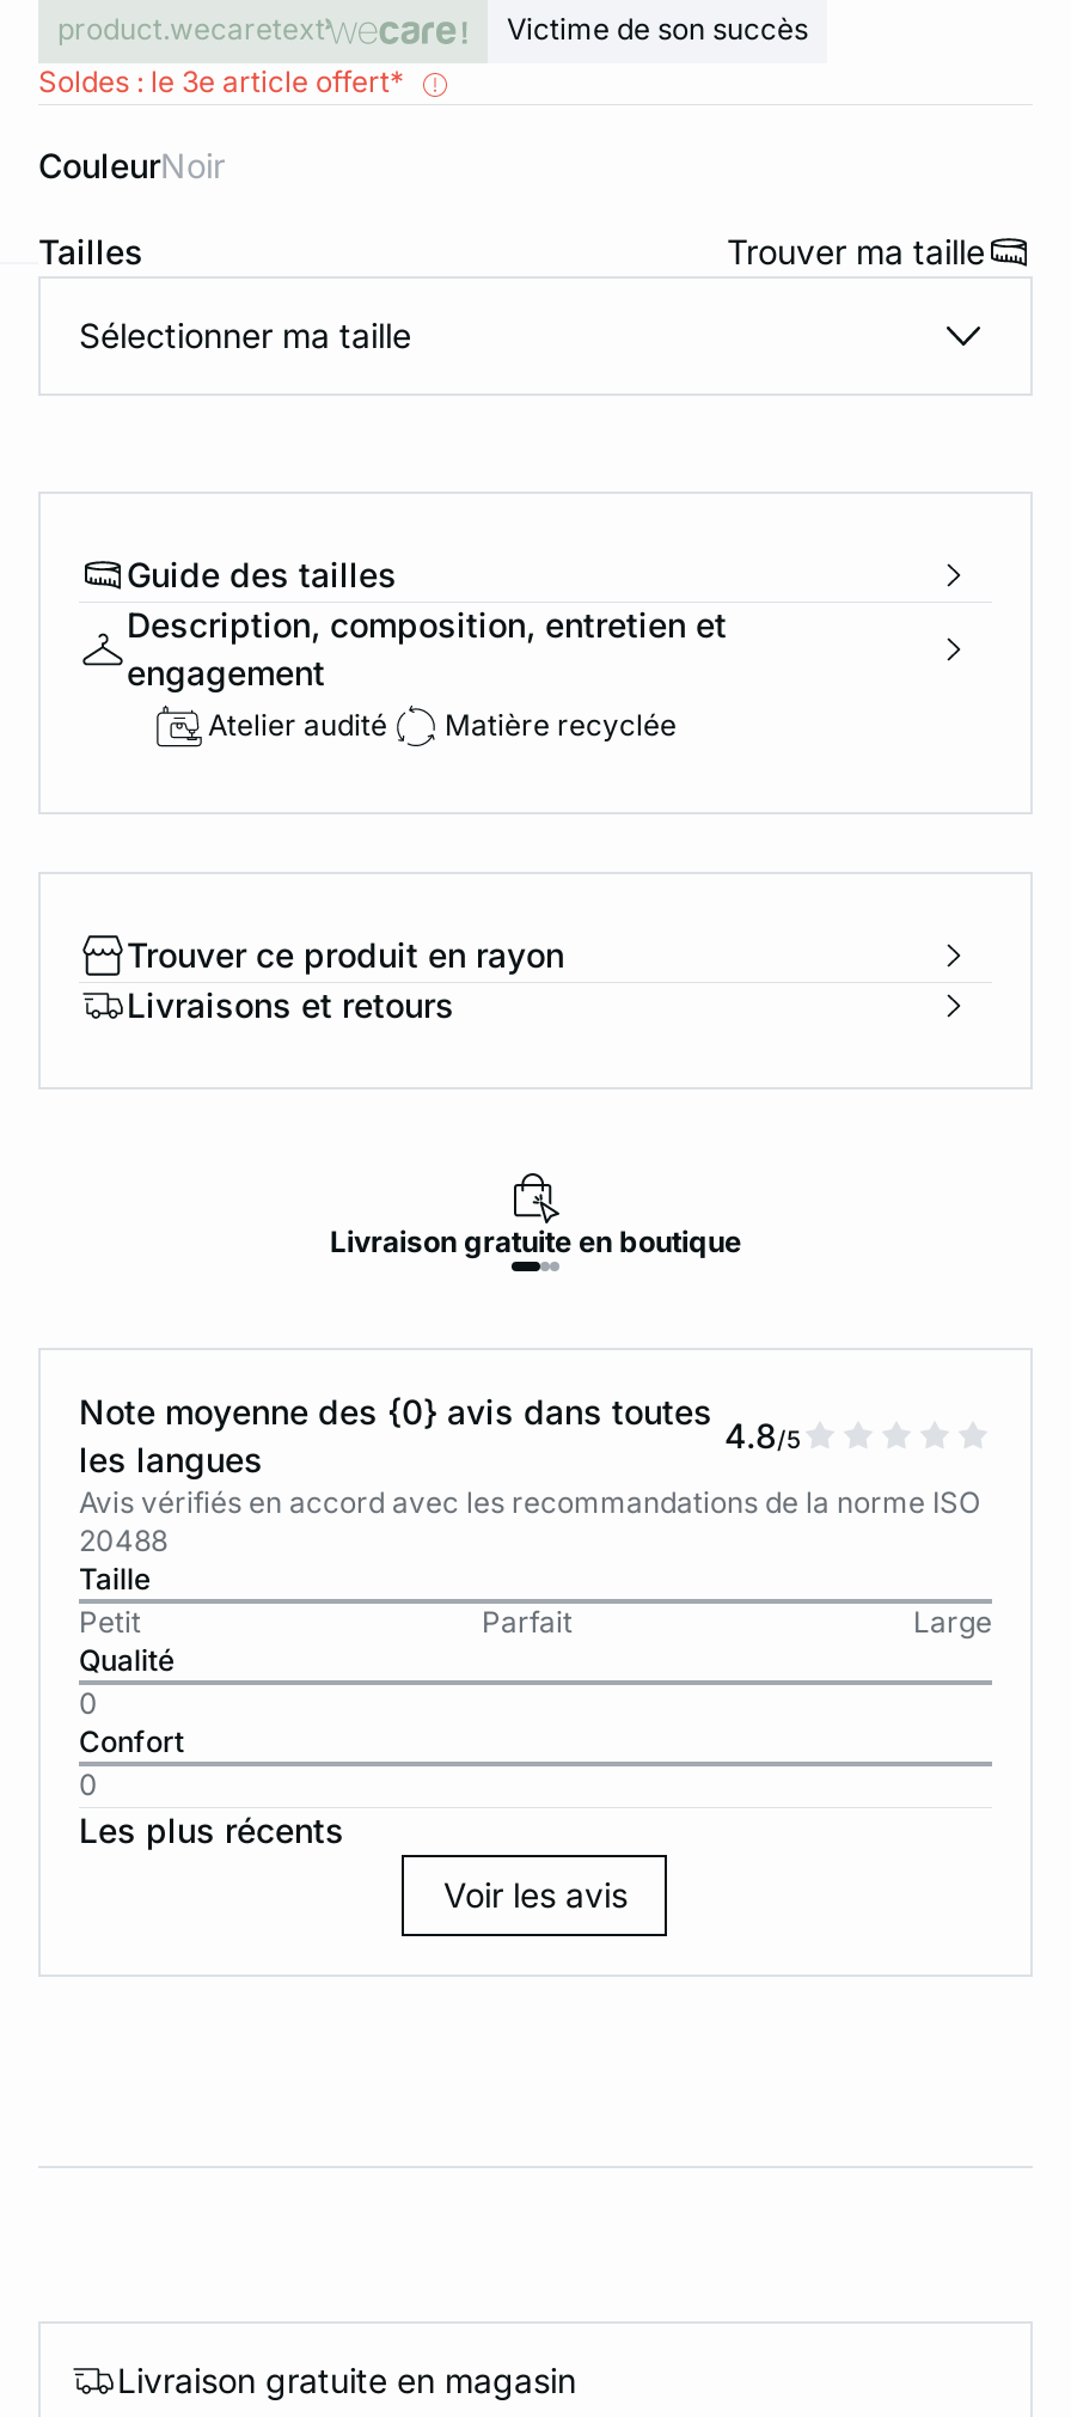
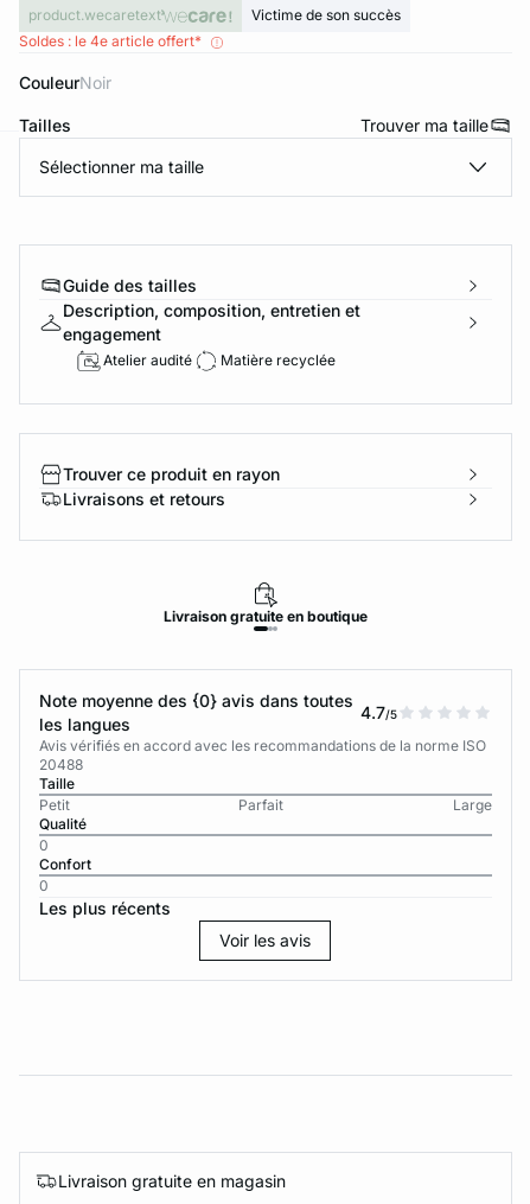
[38,63,404,99] Soldes : le 3e article offert* -> [19,32,202,50] Soldes : le 4e article offert*
[724,1415,801,1455] 4.8/5 -> [360,702,397,722] 4.7/5

